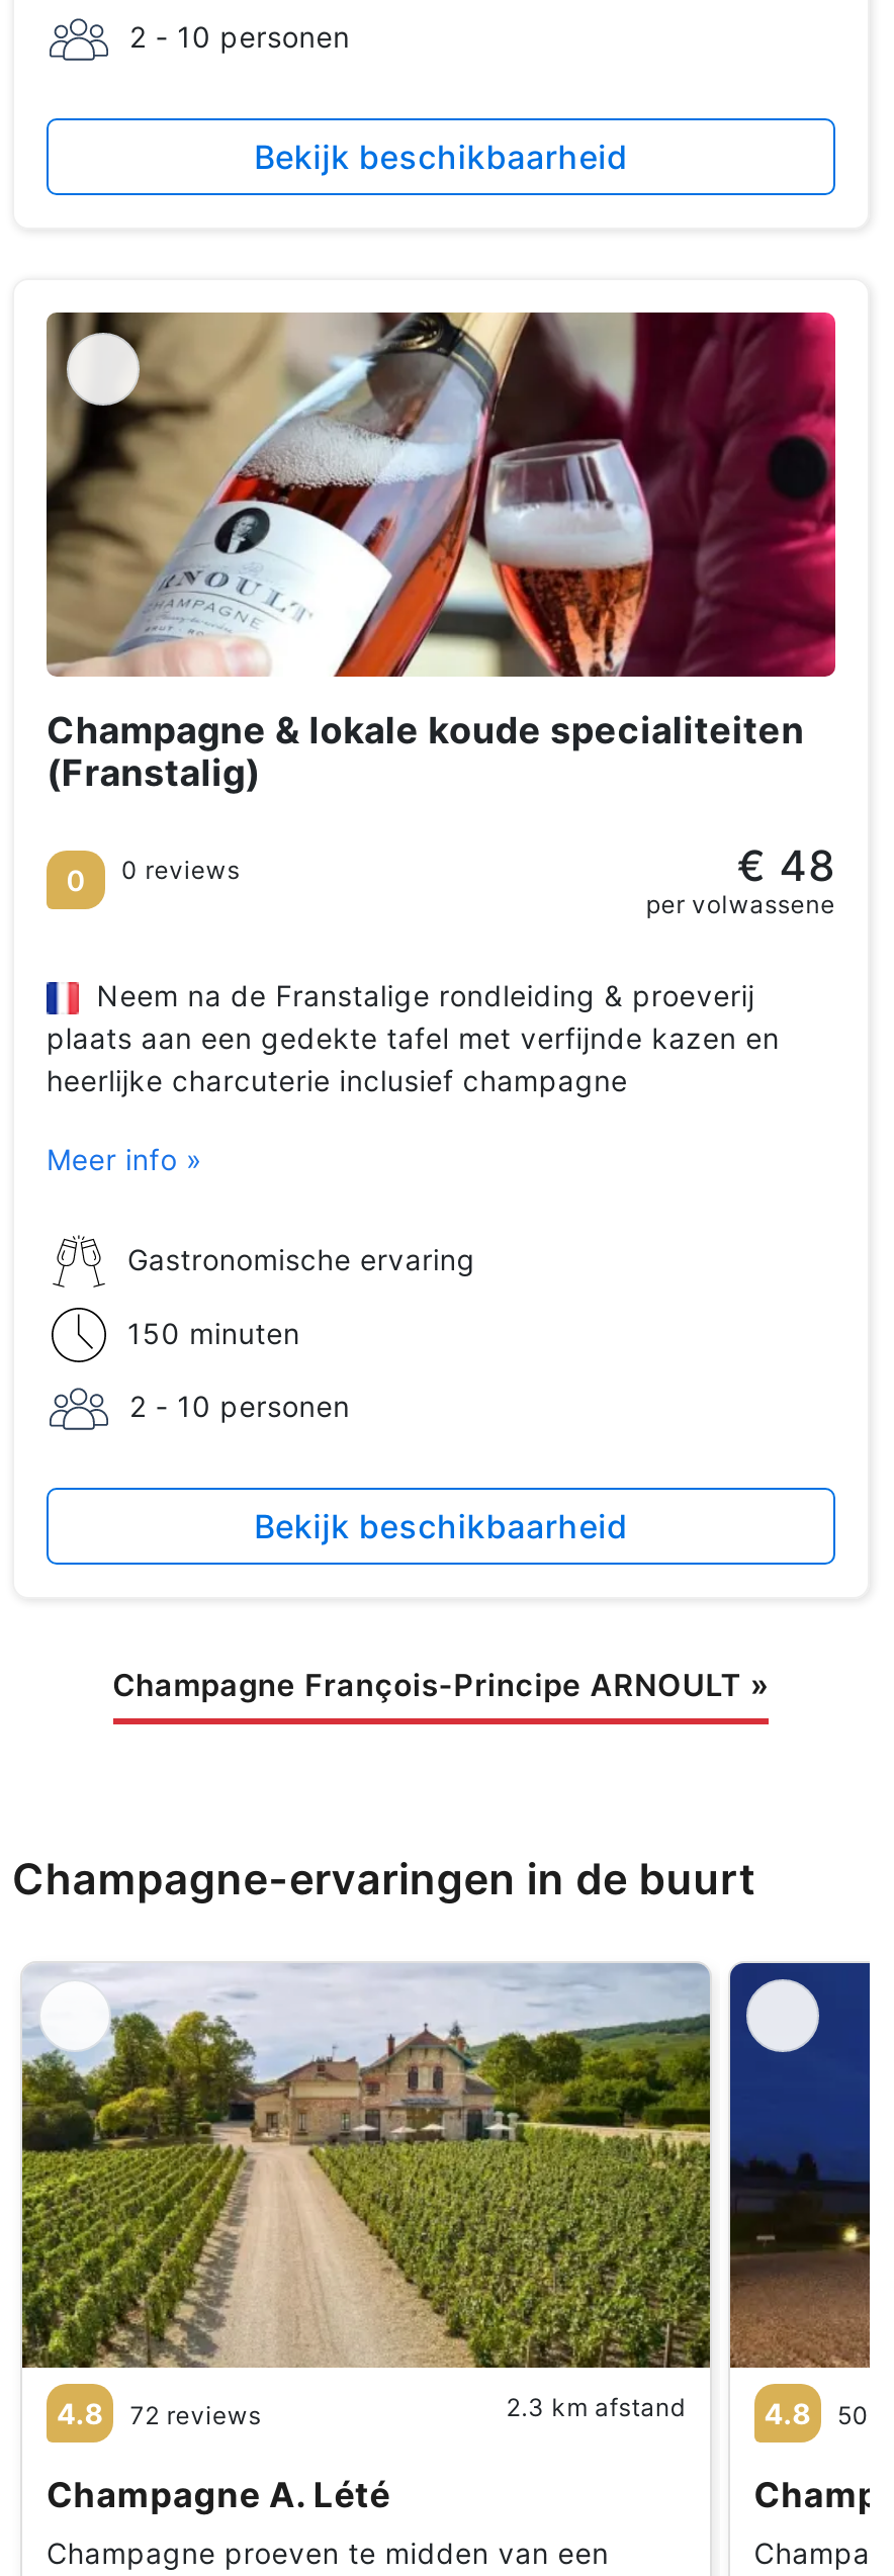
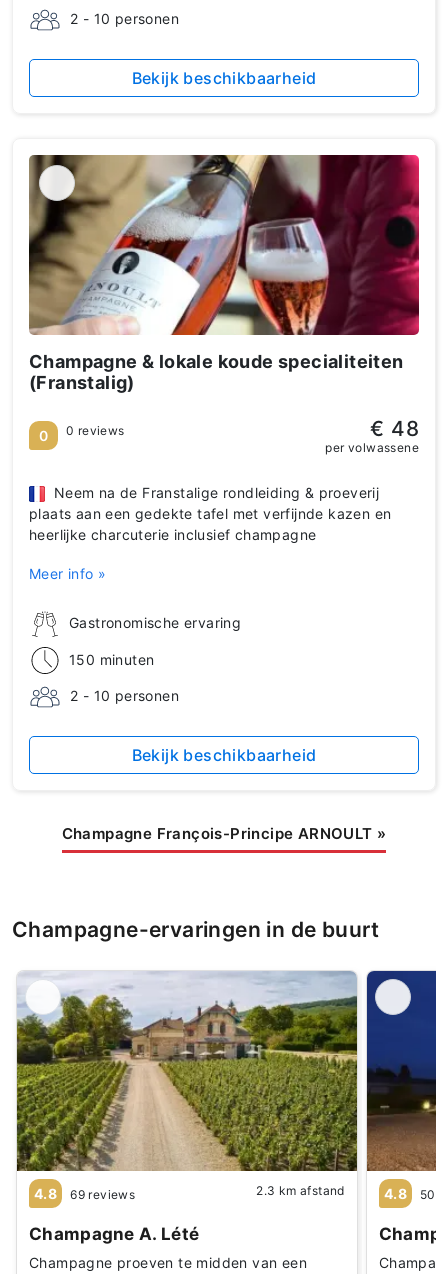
[57,2395,261,2431] 4.8 72 reviews -> [34,1185,135,1202] 4.8 69 reviews

